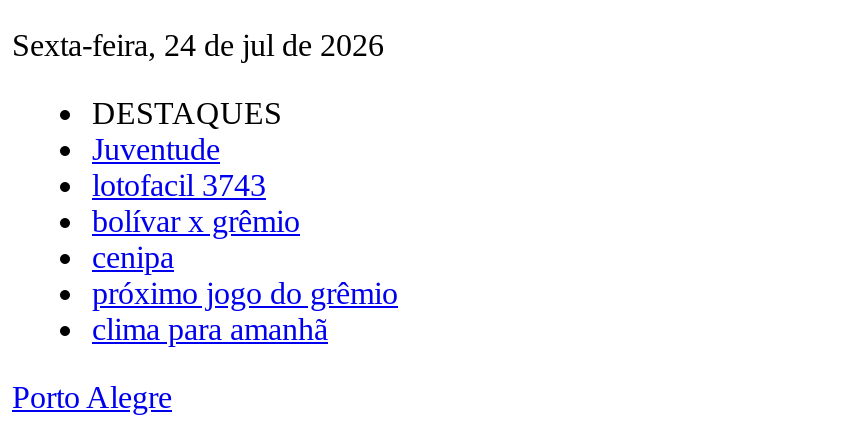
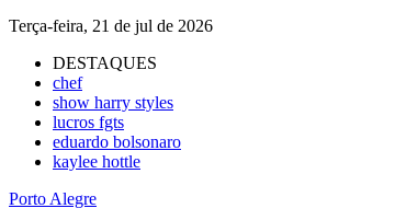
[12,28,384,62] Sexta-feira, 24 de jul de 2026 -> [9,16,213,35] Terça-feira, 21 de jul de 2026
[92,132,398,346] Juventude | lotofacil 3743 | bolívar x grêmio | cenipa | próximo jogo do grêmio | clima para amanhã -> [53,73,181,171] chef | show harry styles | lucros fgts | eduardo bolsonaro | kaylee hottle

